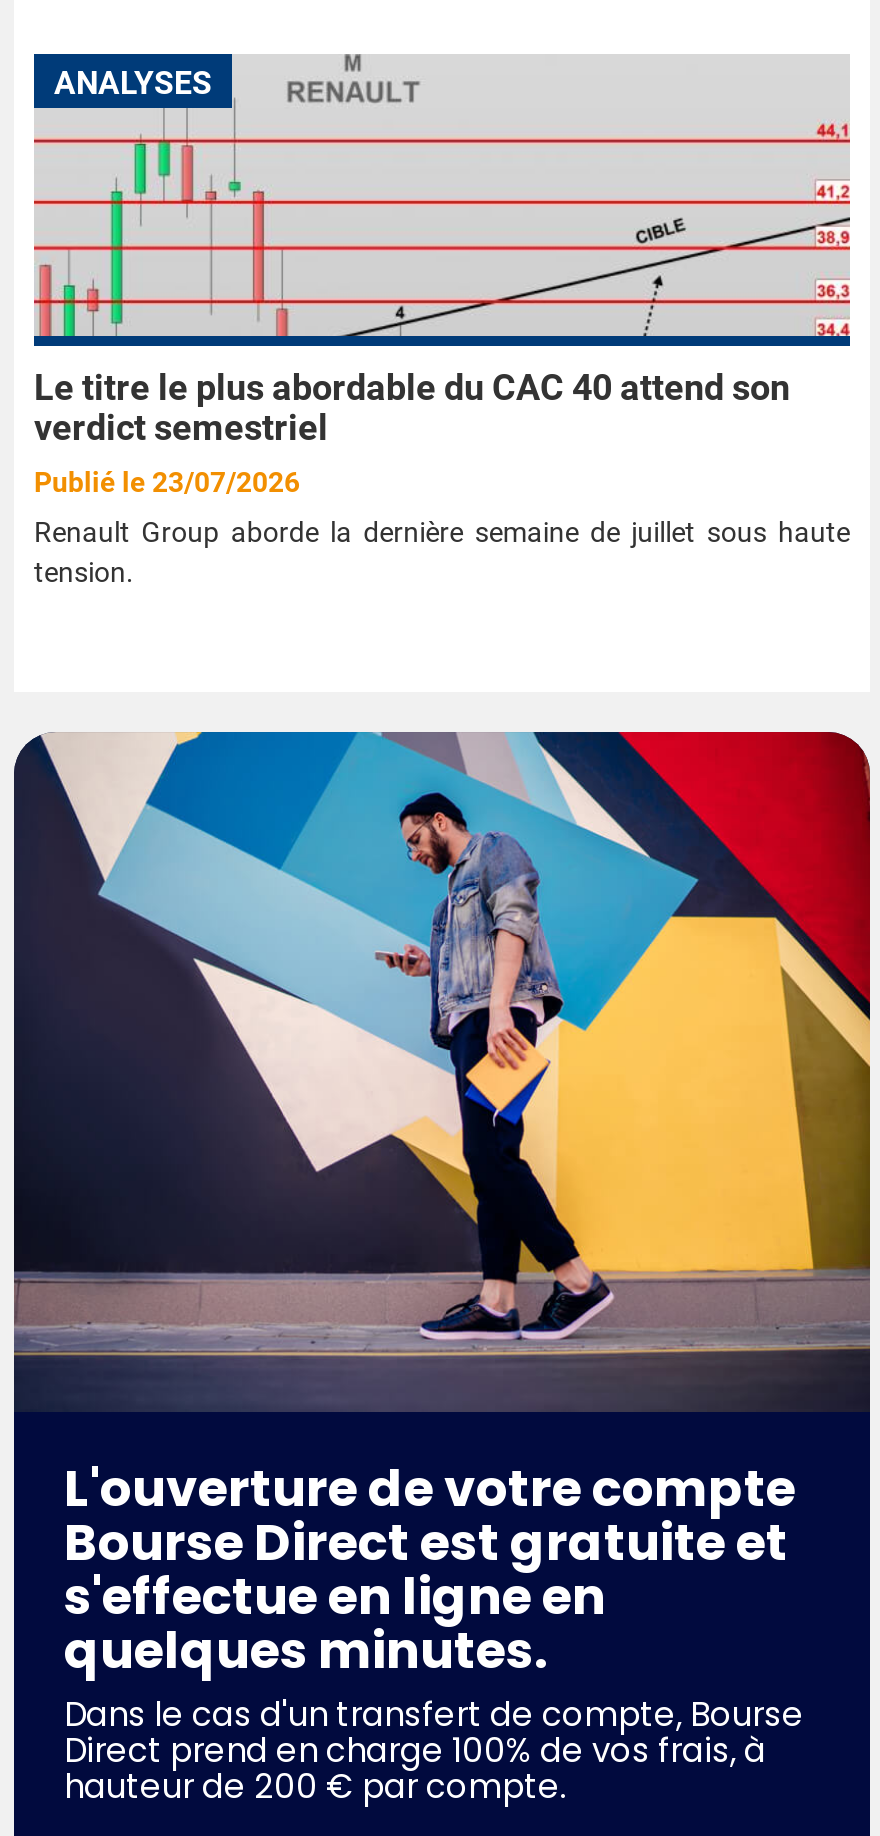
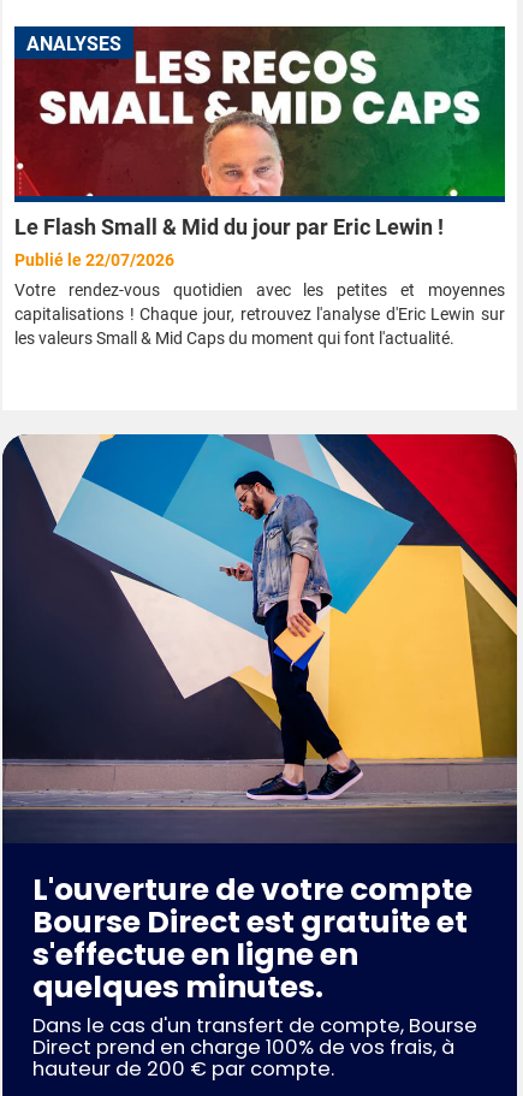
[34,54,852,498] [image] | Le titre le plus abordable du CAC 40 attend son | verdict semestriel | Publié le 23/07/2026 -> [13,25,506,269] [image] | Le Flash Small & Mid du jour par Eric Lewin ! | Publié le 22/07/2026
[34,516,850,588] Renault Group aborde la dernière semaine de juillet sous haute | tension. -> [14,280,505,348] Votre rendez-vous quotidien avec les petites et moyennes | capitalisations ! Chaque jour, retrouvez l'analyse d'Eric Lewin sur | les valeurs Small & Mid Caps du moment qui font l'actualité.

